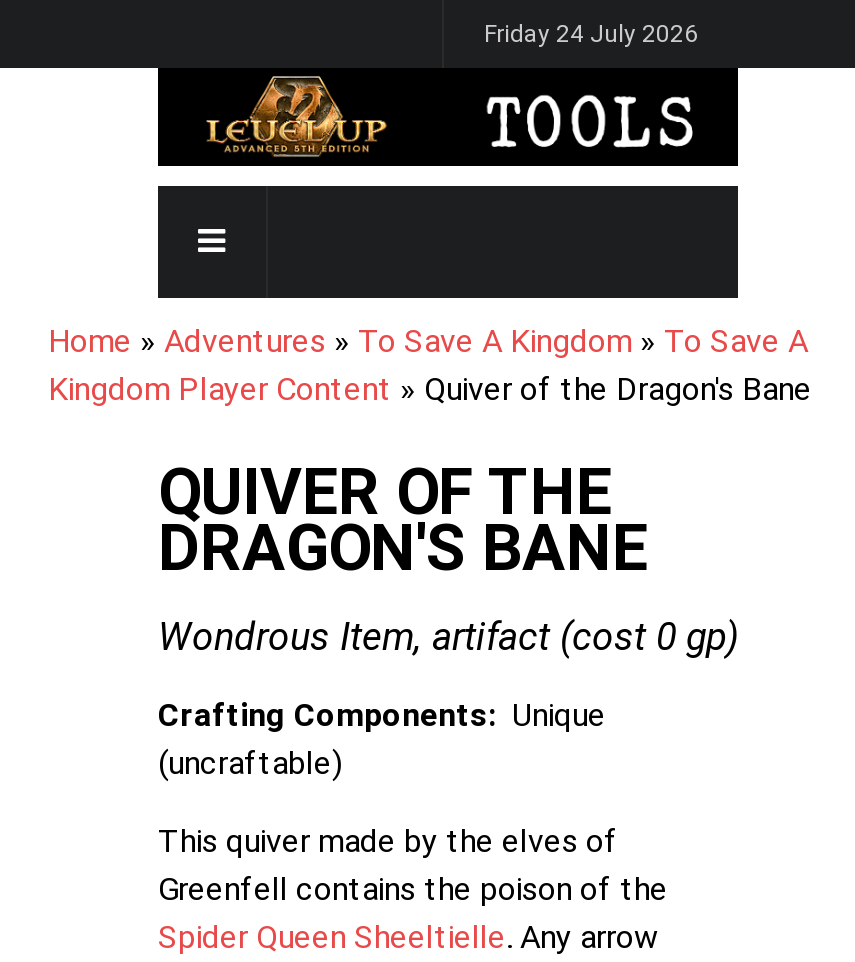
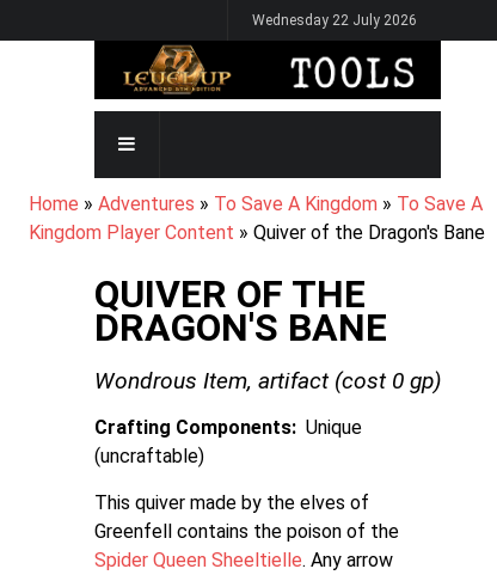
[484,20,698,48] Friday 24 July 2026 -> [252,12,417,29] Wednesday 22 July 2026

